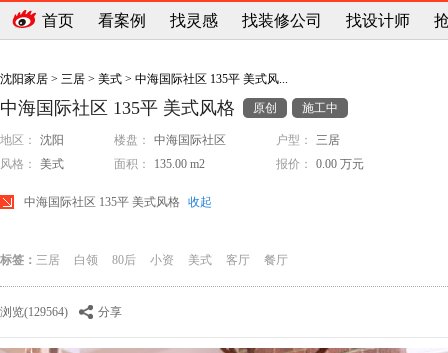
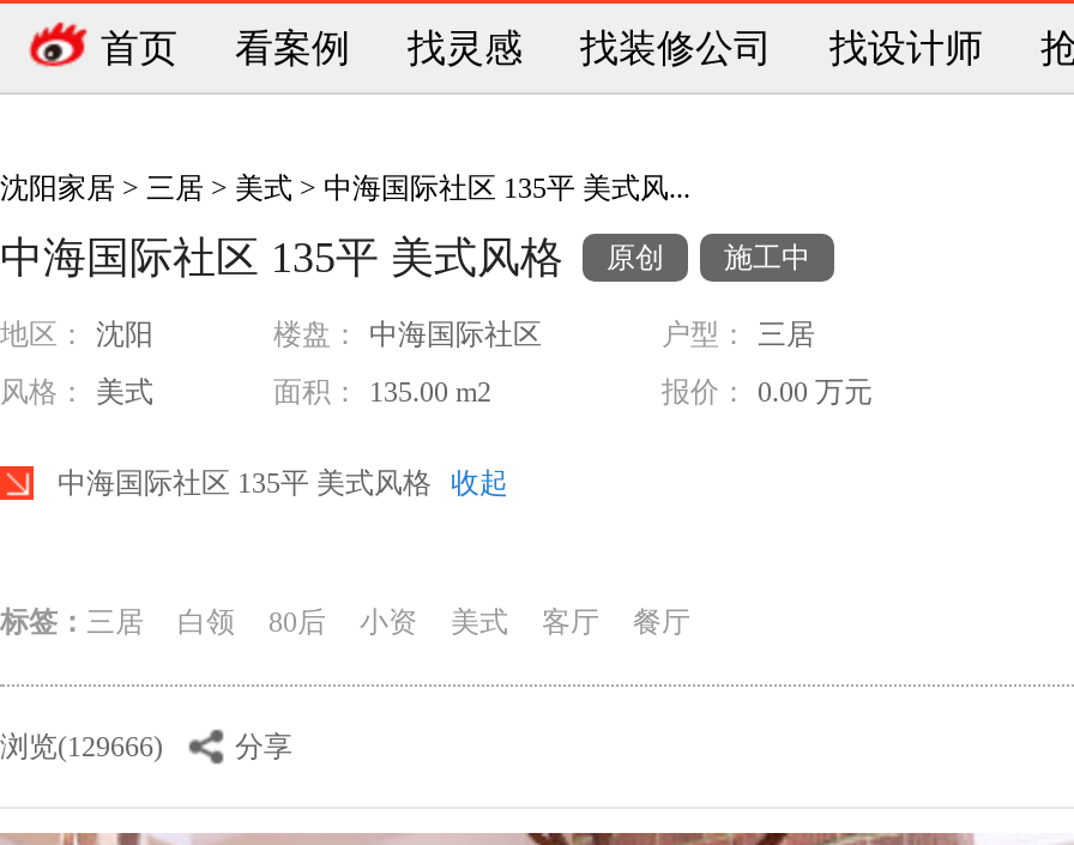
[0,305,68,319] 浏览(129564) -> [0,730,163,763] 浏览(129666)

